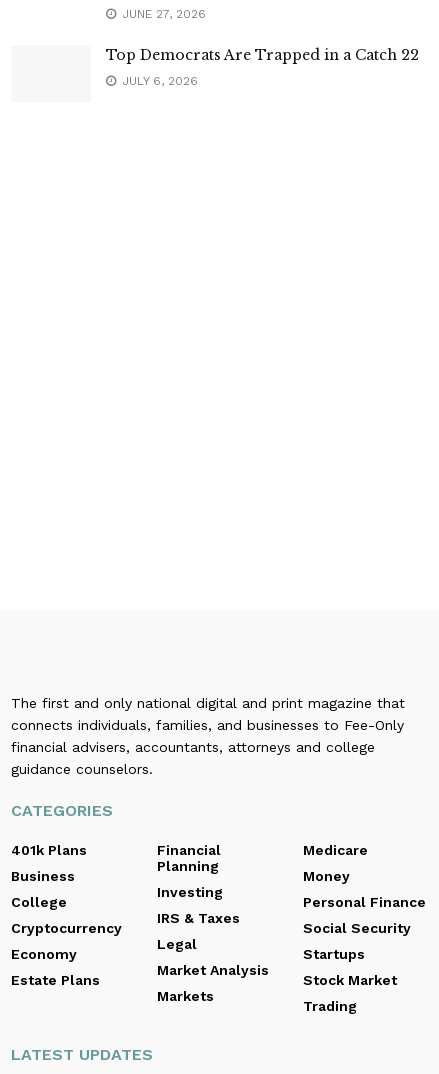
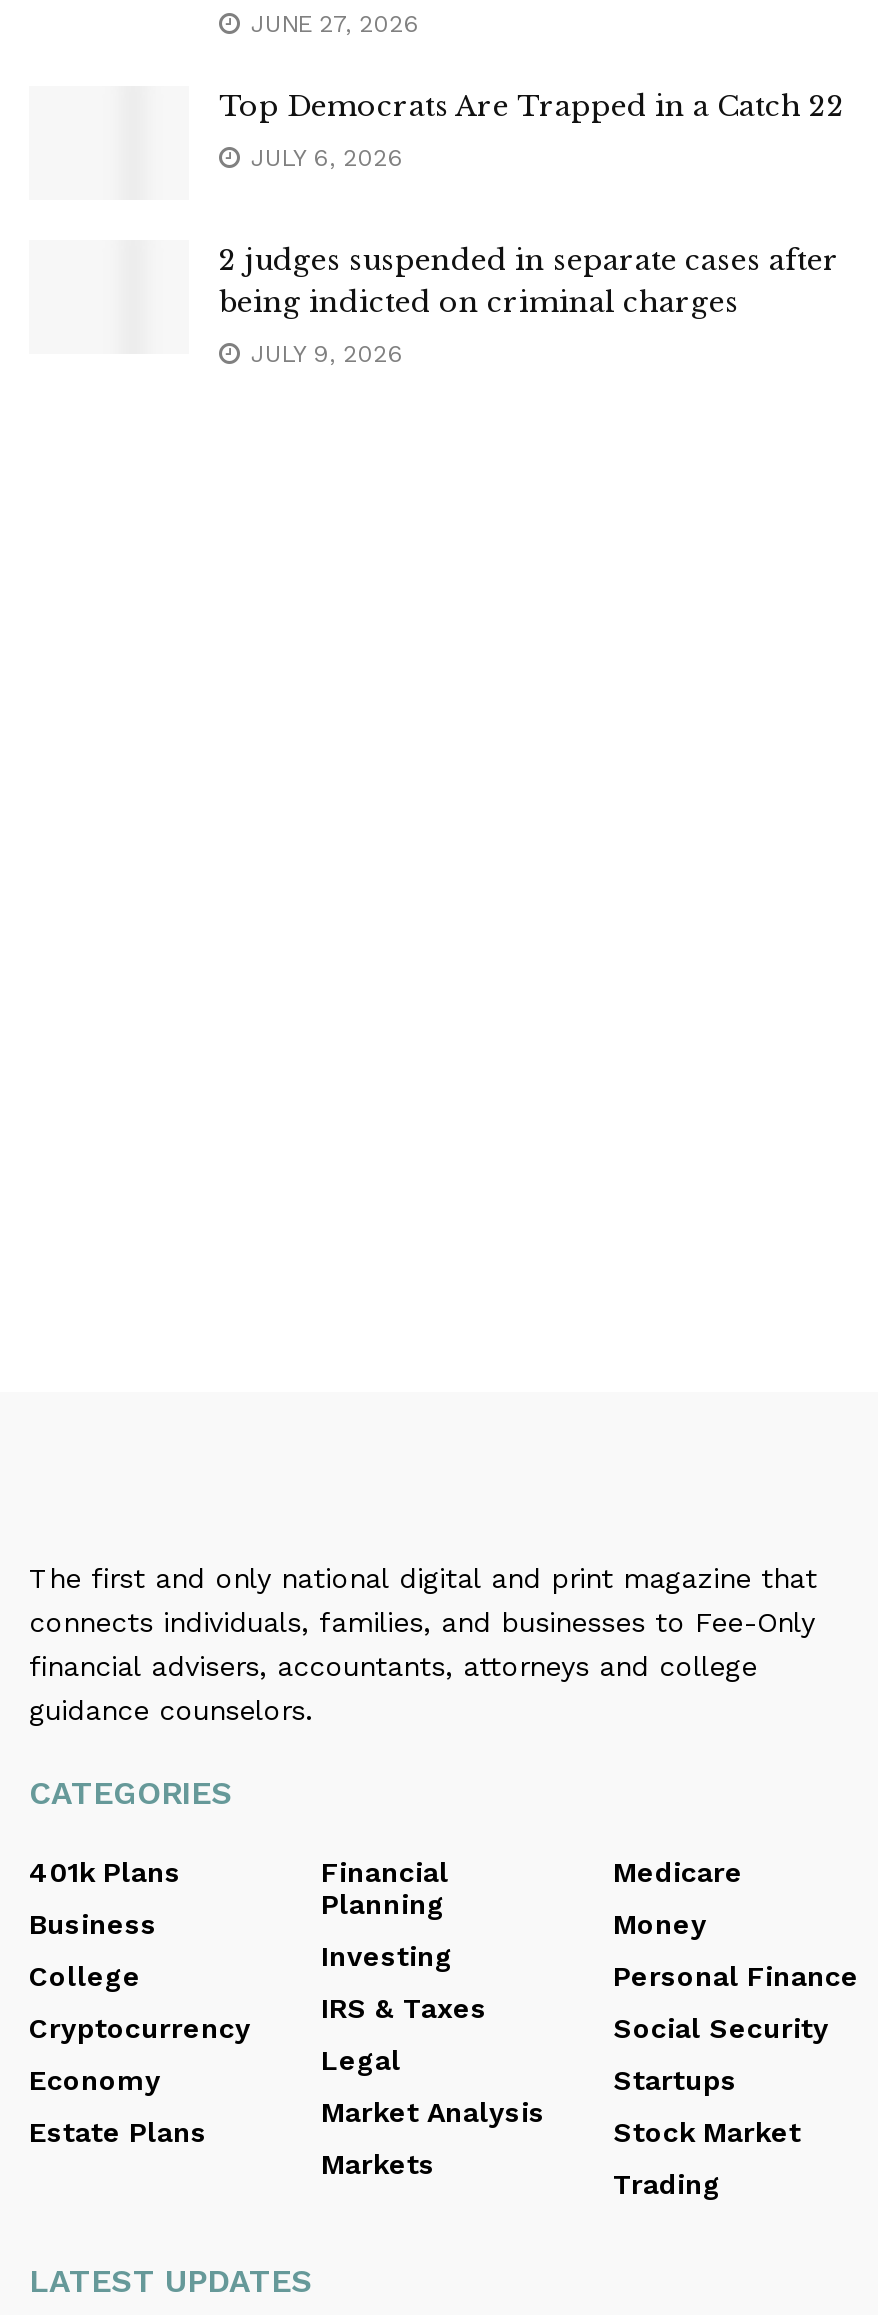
none -> [219,242,839,368] 2 judges suspended in separate cases after | being indicted on criminal charges | JULY 9, 2026

